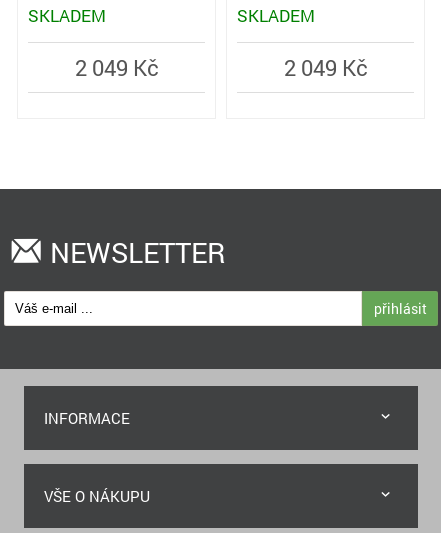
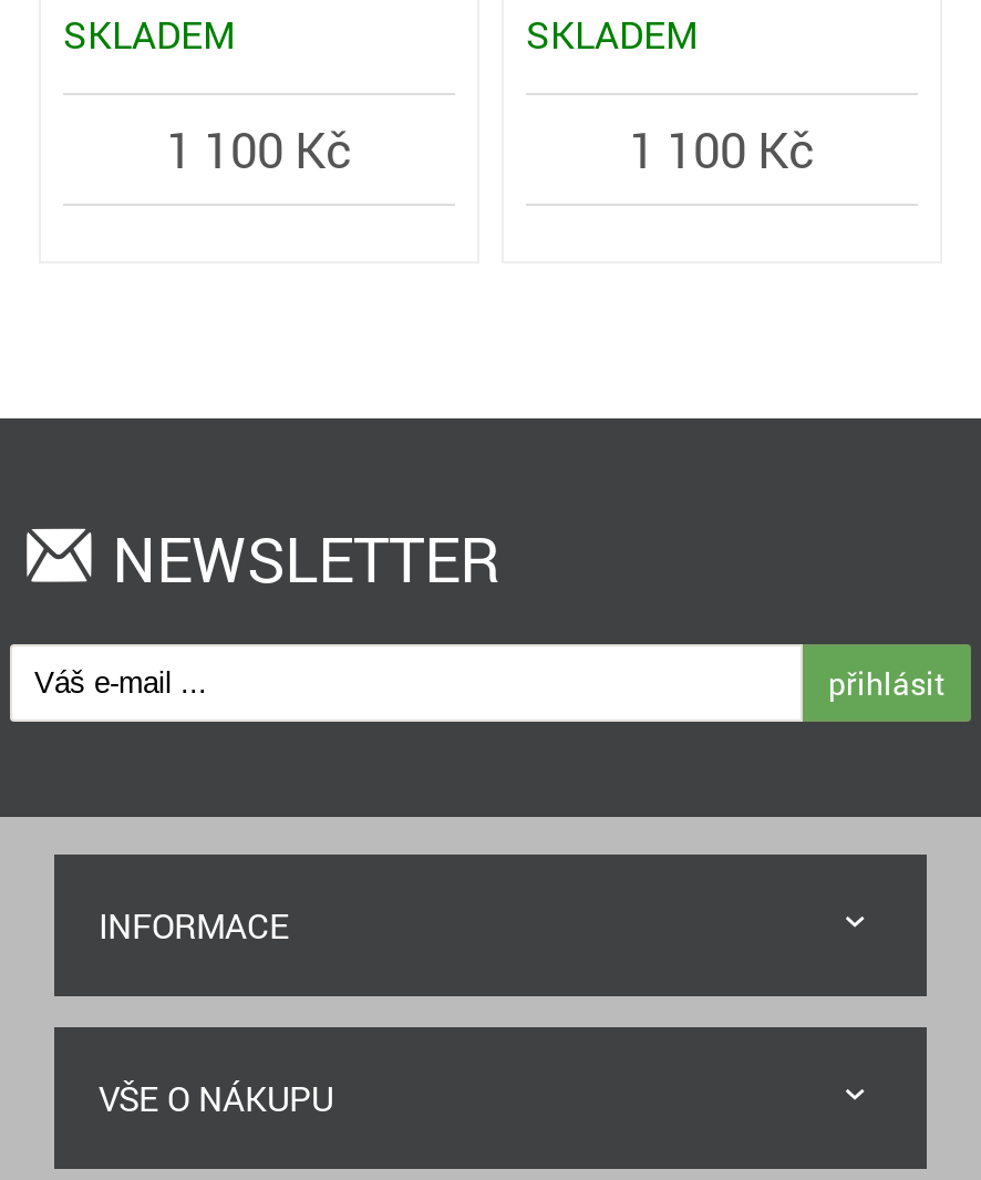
[74,53,158,82] 2 049 Kč -> [166,117,352,181] 1 100 Kč
[283,53,367,82] 2 049 Kč -> [629,117,815,181] 1 100 Kč

